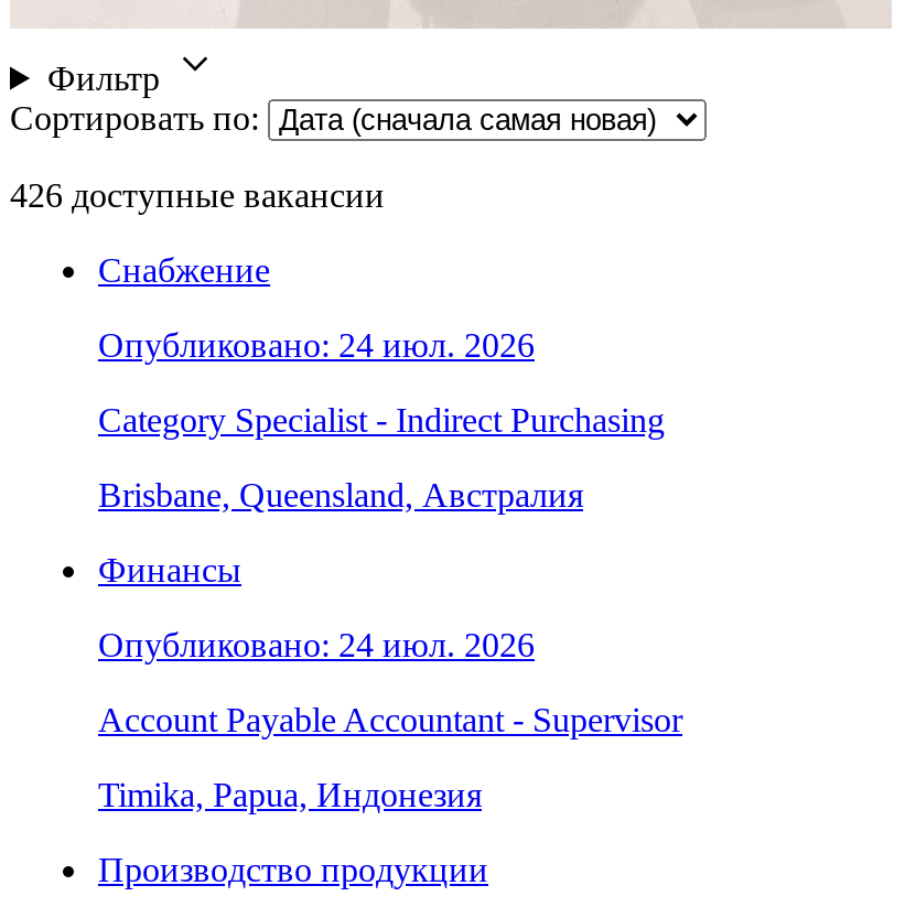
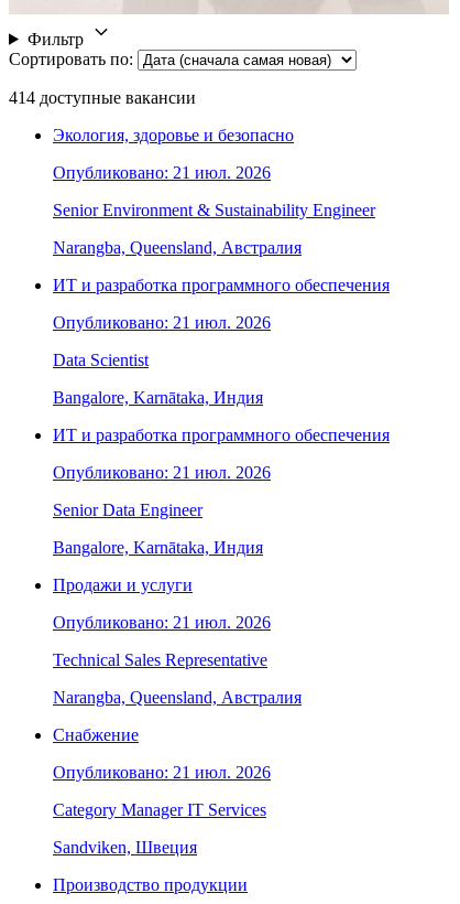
[10,176,385,213] 426 доступные вакансии -> [9,88,390,706] 414 доступные вакансии | Экология, здоровье и безопасно | Опубликовано: 21 июл. 2026 | Senior Environment & Sustainability Engineer | Narangba, Queensland, Австралия | ИТ и разработка программного обеспечения | Опубликовано: 21 июл. 2026 | Data Scientist | Bangalore, Karnātaka, Индия | ИТ и разработка программного обеспечения | Опубликовано: 21 июл. 2026 | Senior Data Engineer | Bangalore, Karnātaka, Индия | Продажи и услуги | Опубликовано: 21 июл. 2026 | Technical Sales Representative | Narangba, Queensland, Австралия
moved [98,251,270,288] -> [53,725,139,744]: Снабжение
[98,326,682,813] Опубликовано: 24 июл. 2026 | Category Specialist - Indirect Purchasing | Brisbane, Queensland, Австралия | Финансы | Опубликовано: 24 июл. 2026 | Account Payable Accountant - Supervisor | Timika, Papua, Индонезия -> [53,763,271,856] Опубликовано: 21 июл. 2026 | Category Manager IT Services | Sandviken, Швеция

